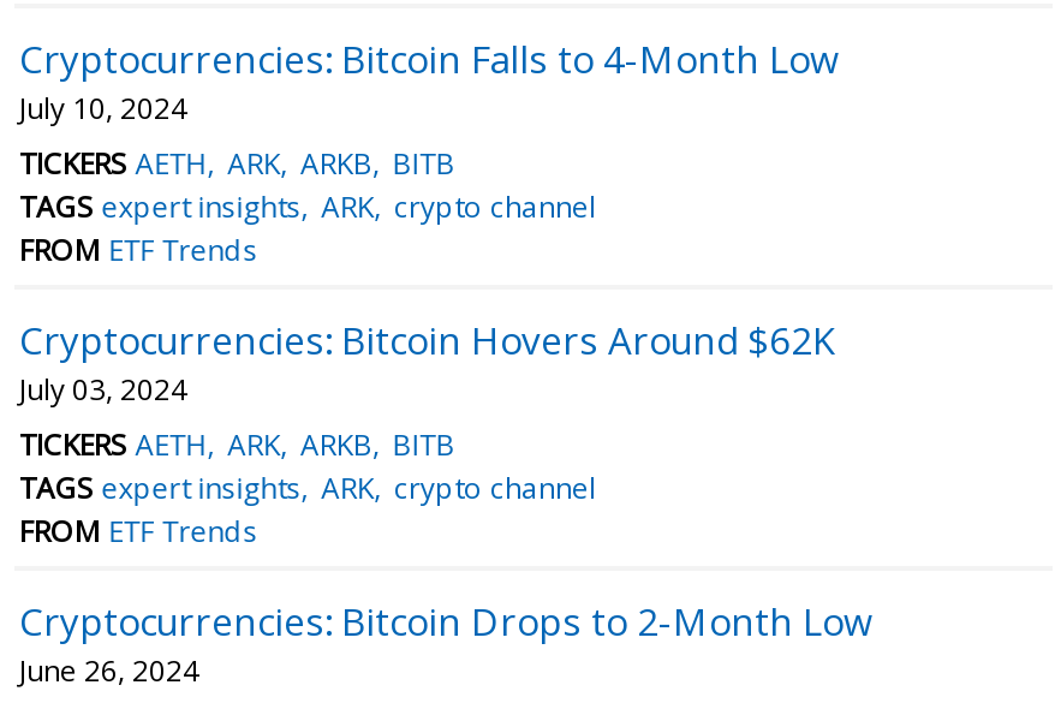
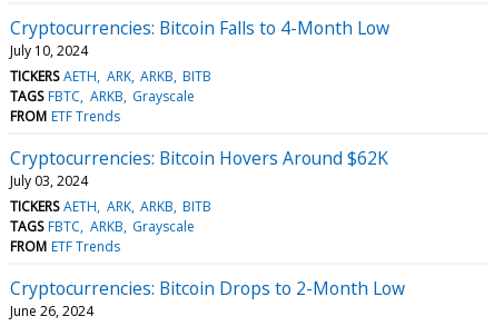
[19,186,596,227] TAGS expert insights ARK crypto channel -> [10,87,195,106] TAGS FBTC ARKB Grayscale
[19,467,596,508] TAGS expert insights ARK crypto channel -> [10,217,195,236] TAGS FBTC ARKB Grayscale

